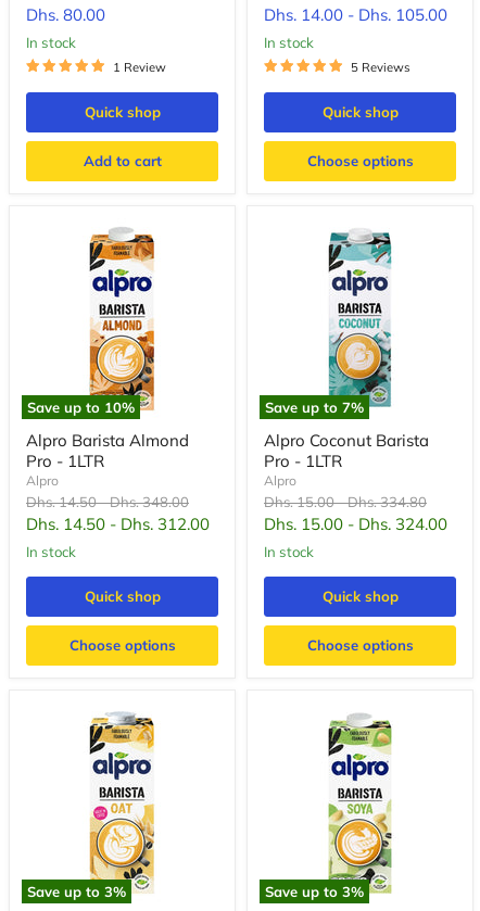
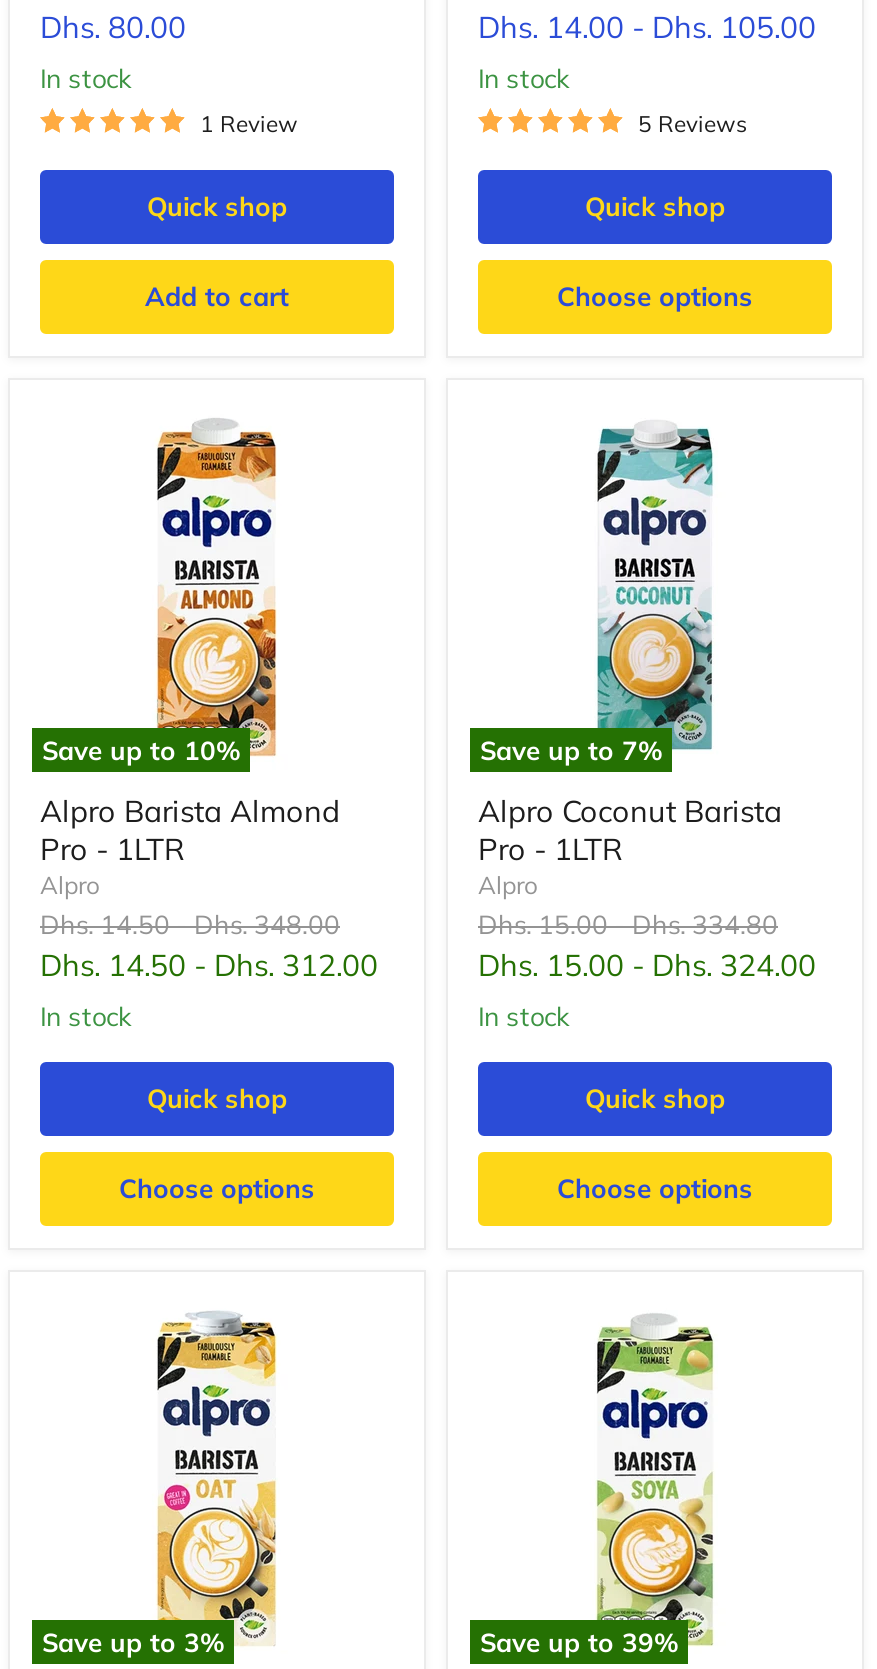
[265,883,364,900] Save up to 3% -> [480,1626,678,1658] Save up to 39%

